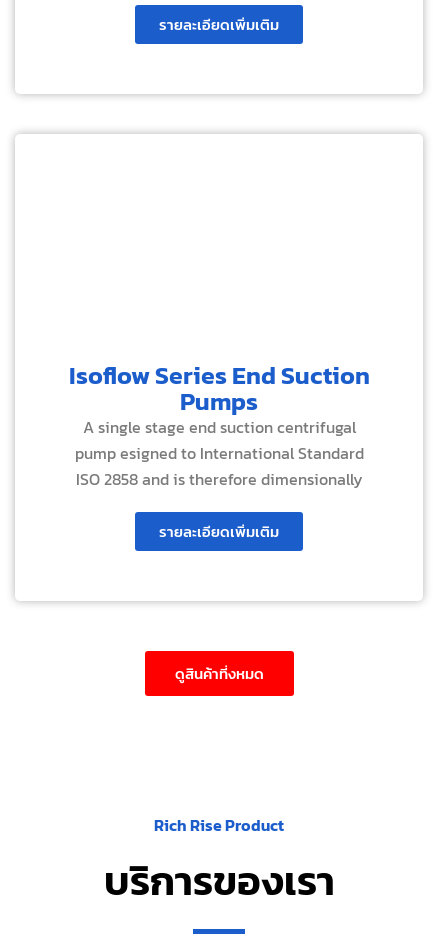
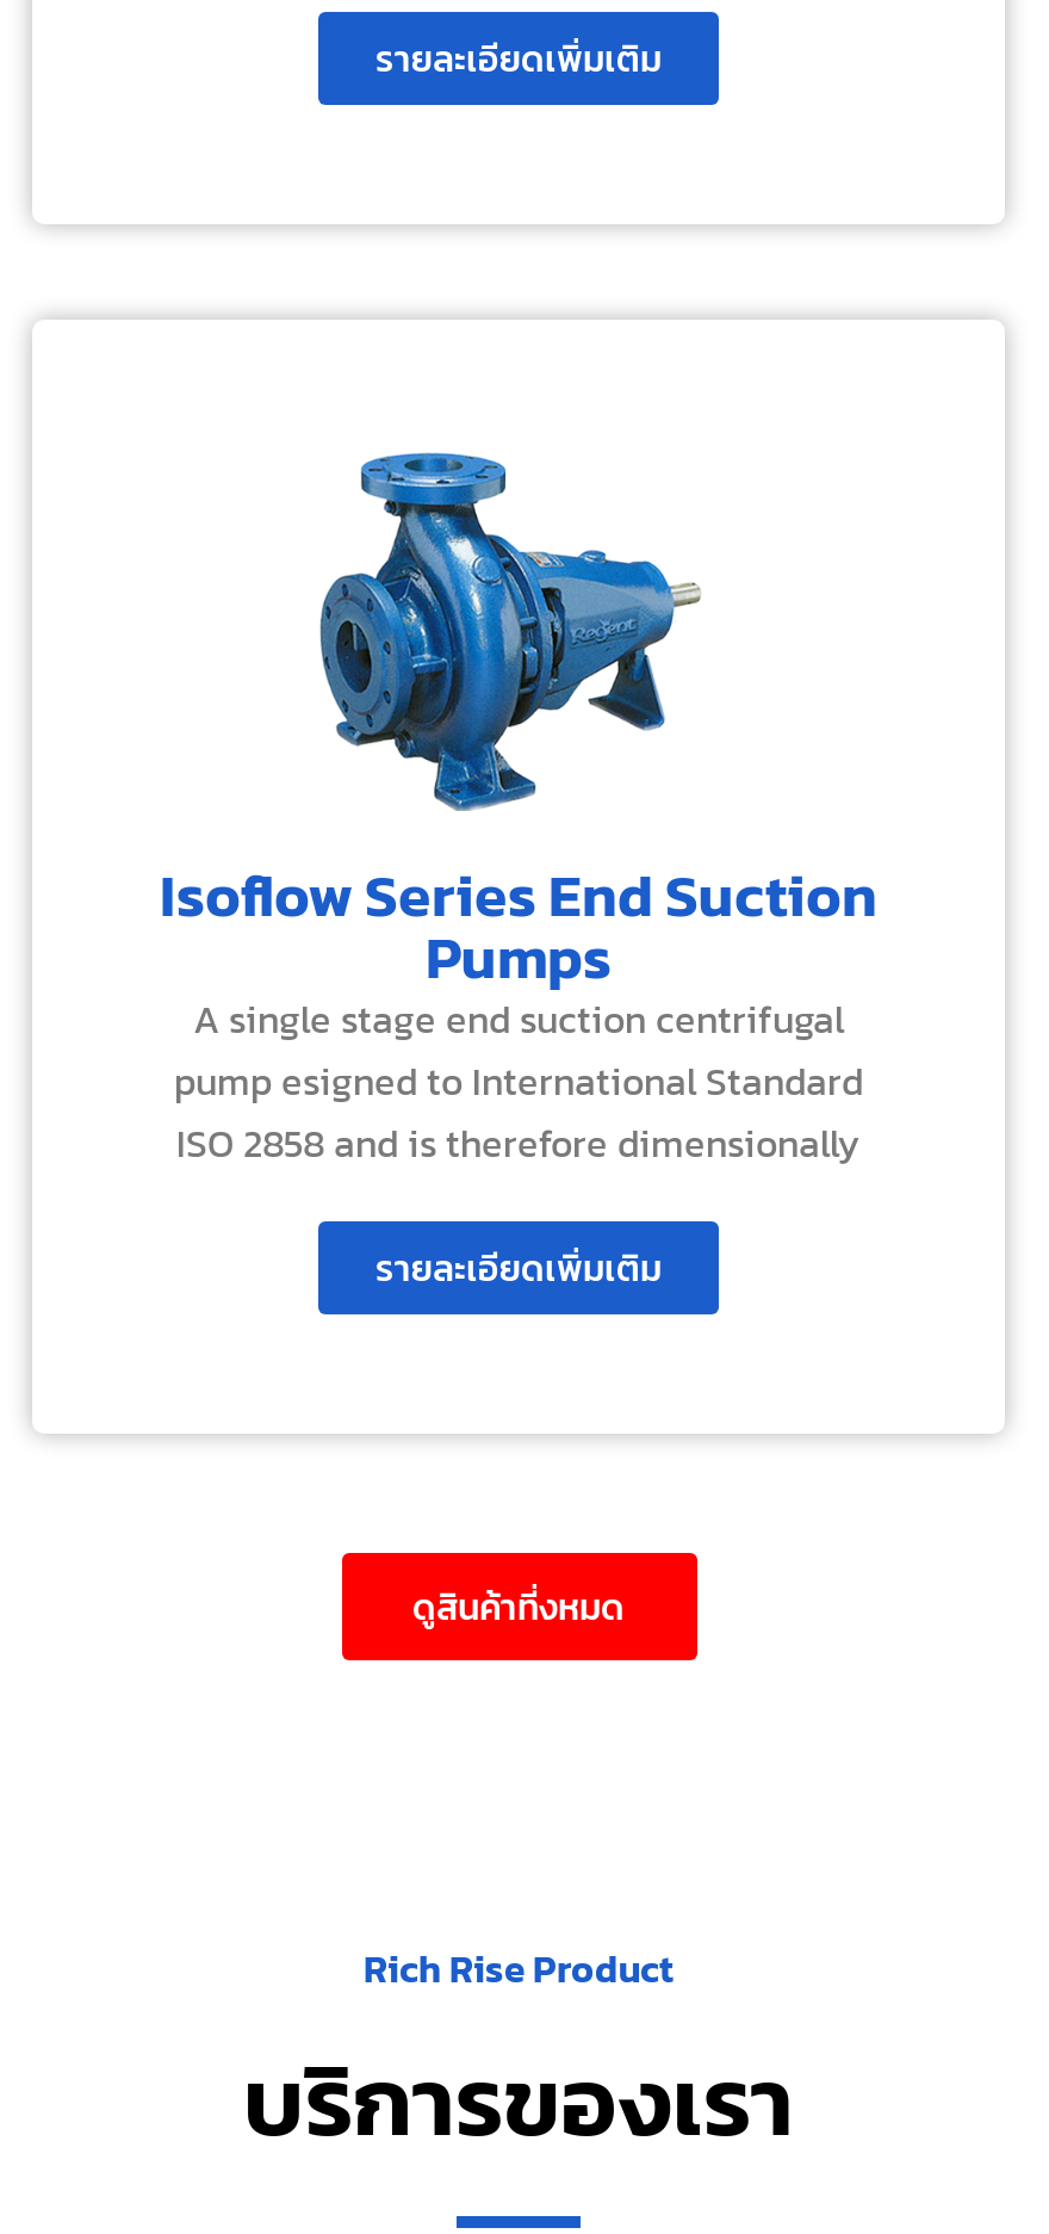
none -> [318,451,702,813] [image]

